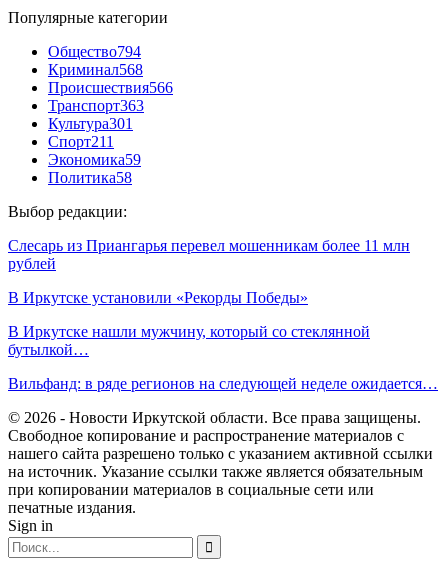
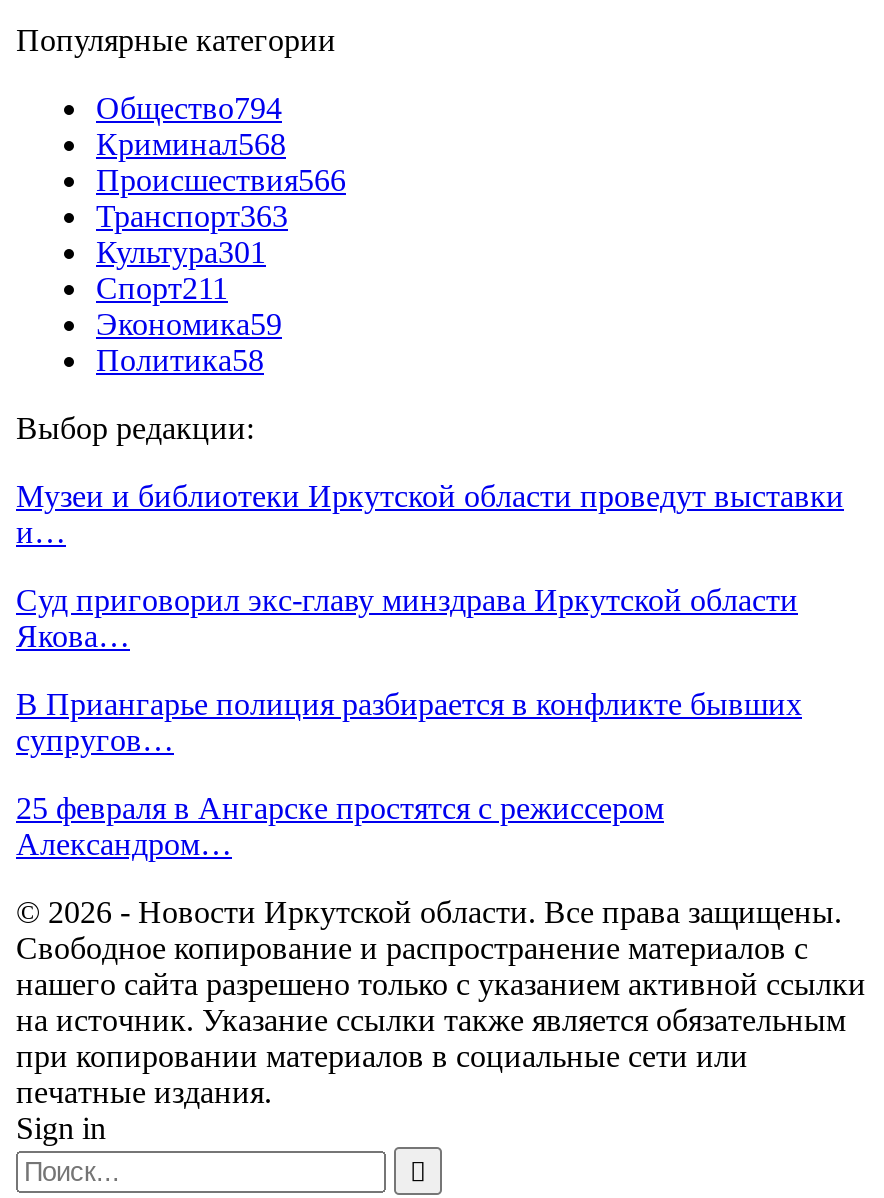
[8,237,410,272] Слесарь из Приангарья перевел мошенникам более 11 млн | рублей -> [16,479,844,549] Музеи и библиотеки Иркутской области проведут выставки | и…
[8,289,308,306] В Иркутске установили «Рекорды Победы» -> [16,583,798,653] Суд приговорил экс-главу минздрава Иркутской области | Якова…
[8,323,370,358] В Иркутске нашли мужчину, который со стеклянной | бутылкой… -> [16,687,802,757] В Приангарье полиция разбирается в конфликте бывших | супругов…
[8,375,438,392] Вильфанд: в ряде регионов на следующей неделе ожидается… -> [16,791,664,861] 25 февраля в Ангарске простятся с режиссером | Александром…

